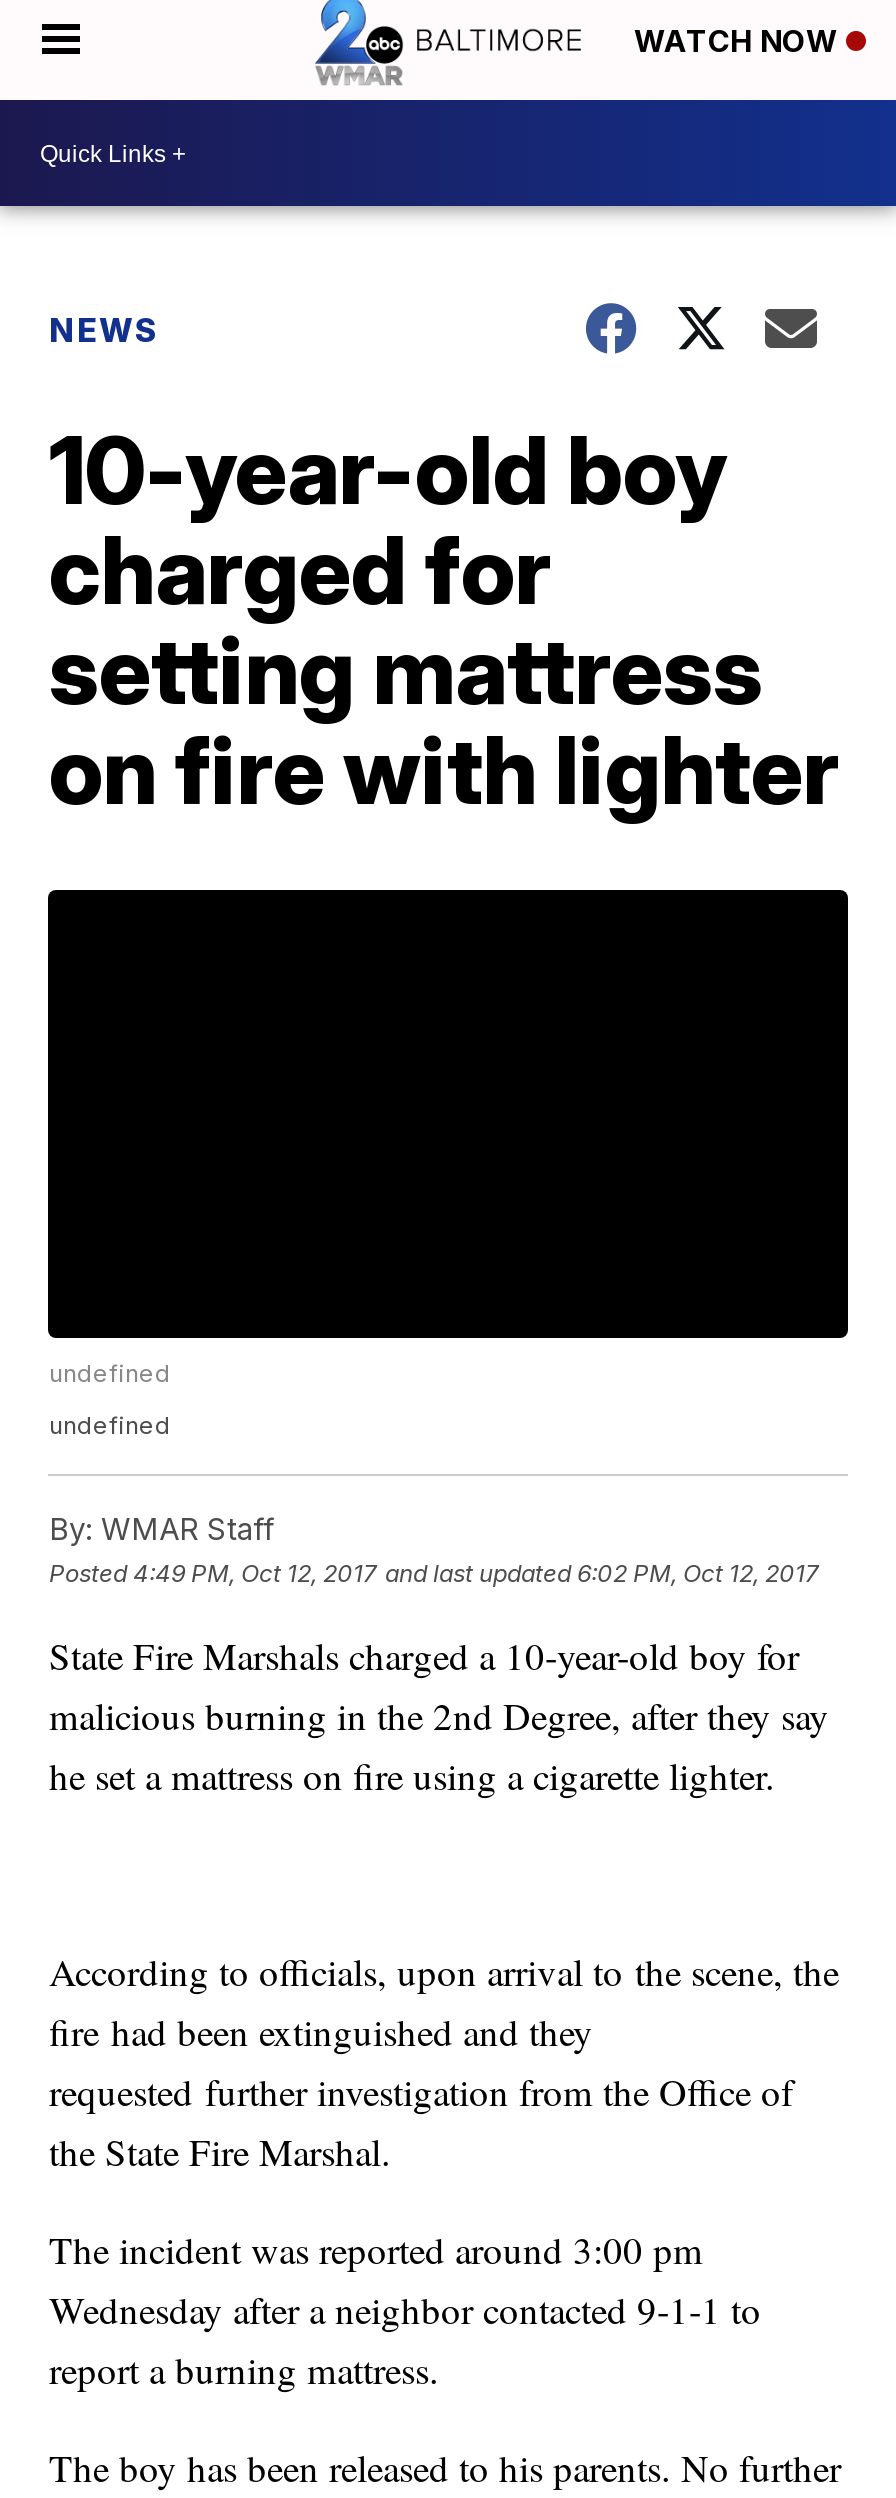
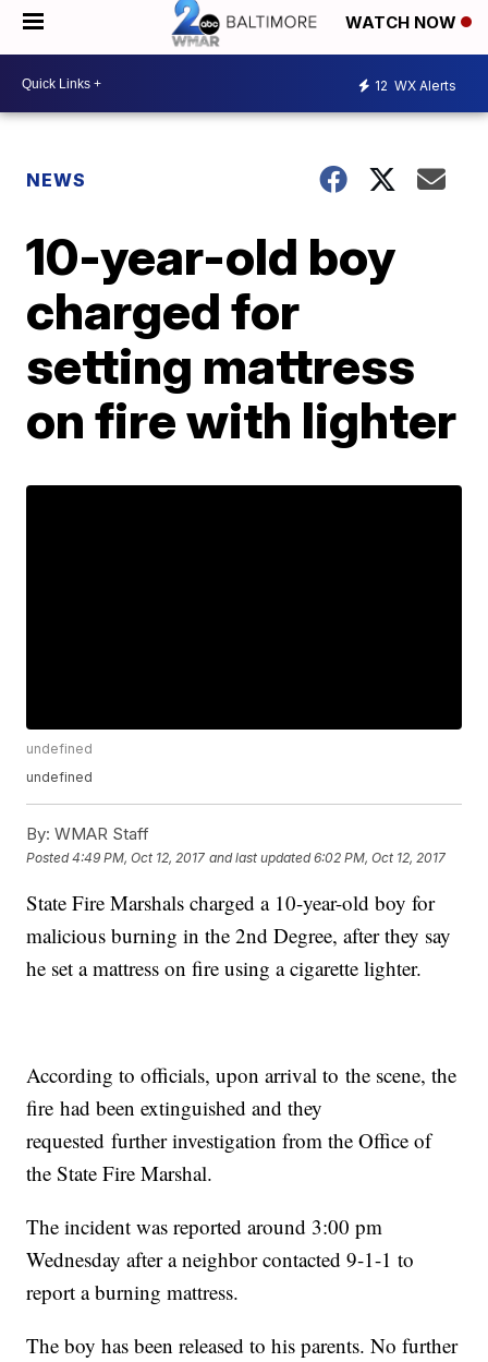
none -> [375,77,456,93] 12 WX Alerts

